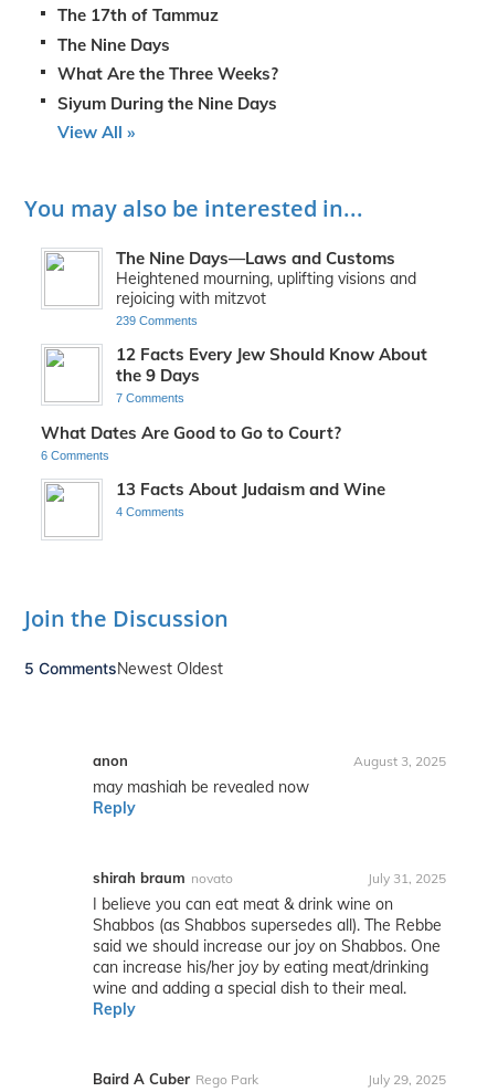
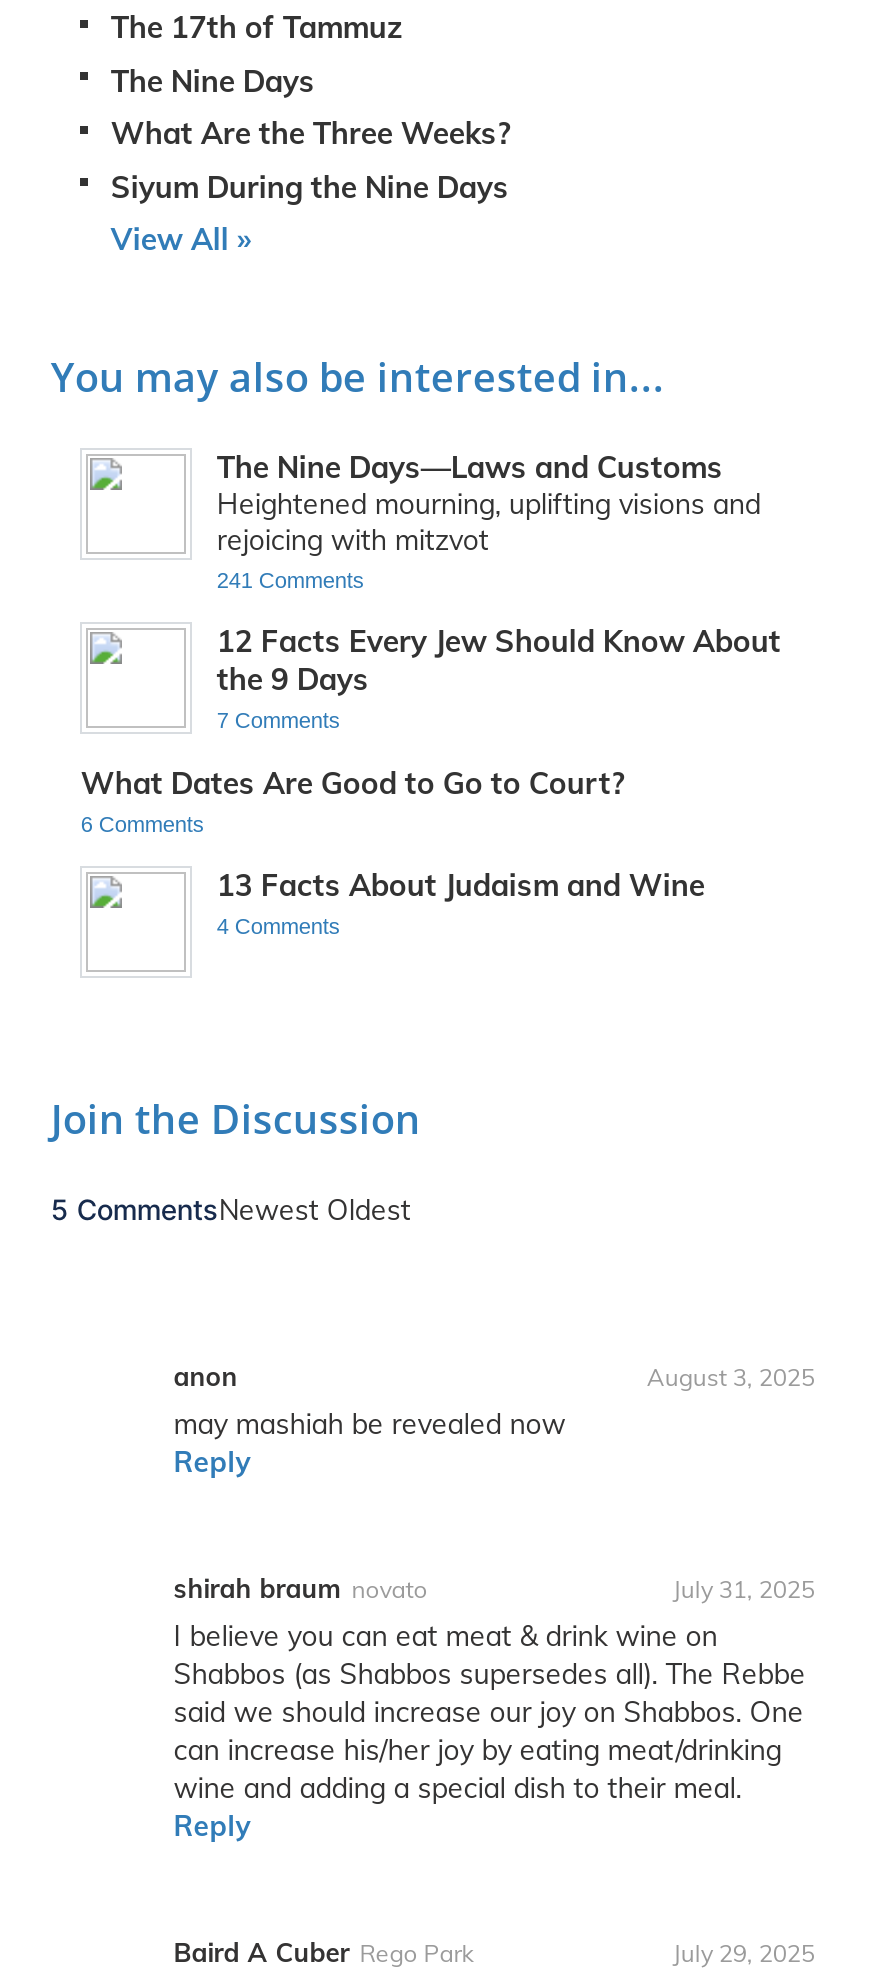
[116,314,198,327] 239 Comments -> [217,568,365,592] 241 Comments

